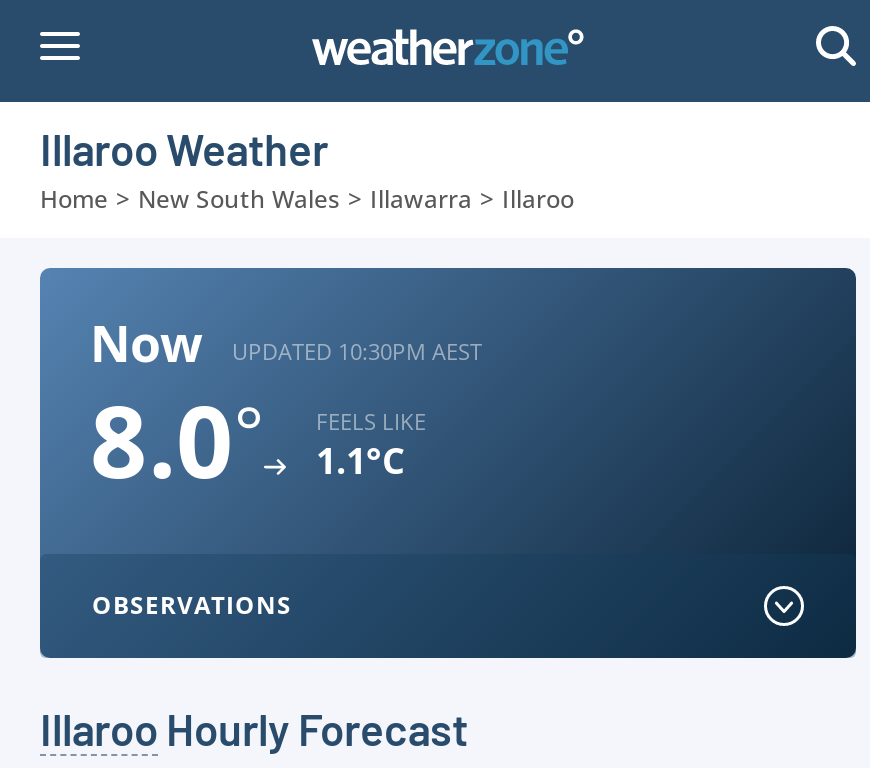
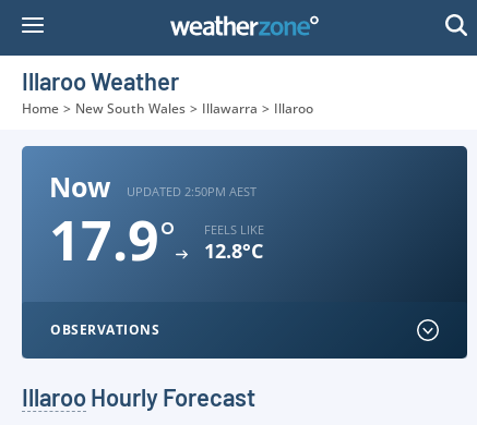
[232,335,482,365] UPDATED 10:30PM AEST -> [127,183,257,199] UPDATED 2:50PM AEST
[90,372,264,508] 8.0° -> [49,203,176,277] 17.9°
[316,436,404,484] 1.1°C -> [204,238,263,264] 12.8°C

